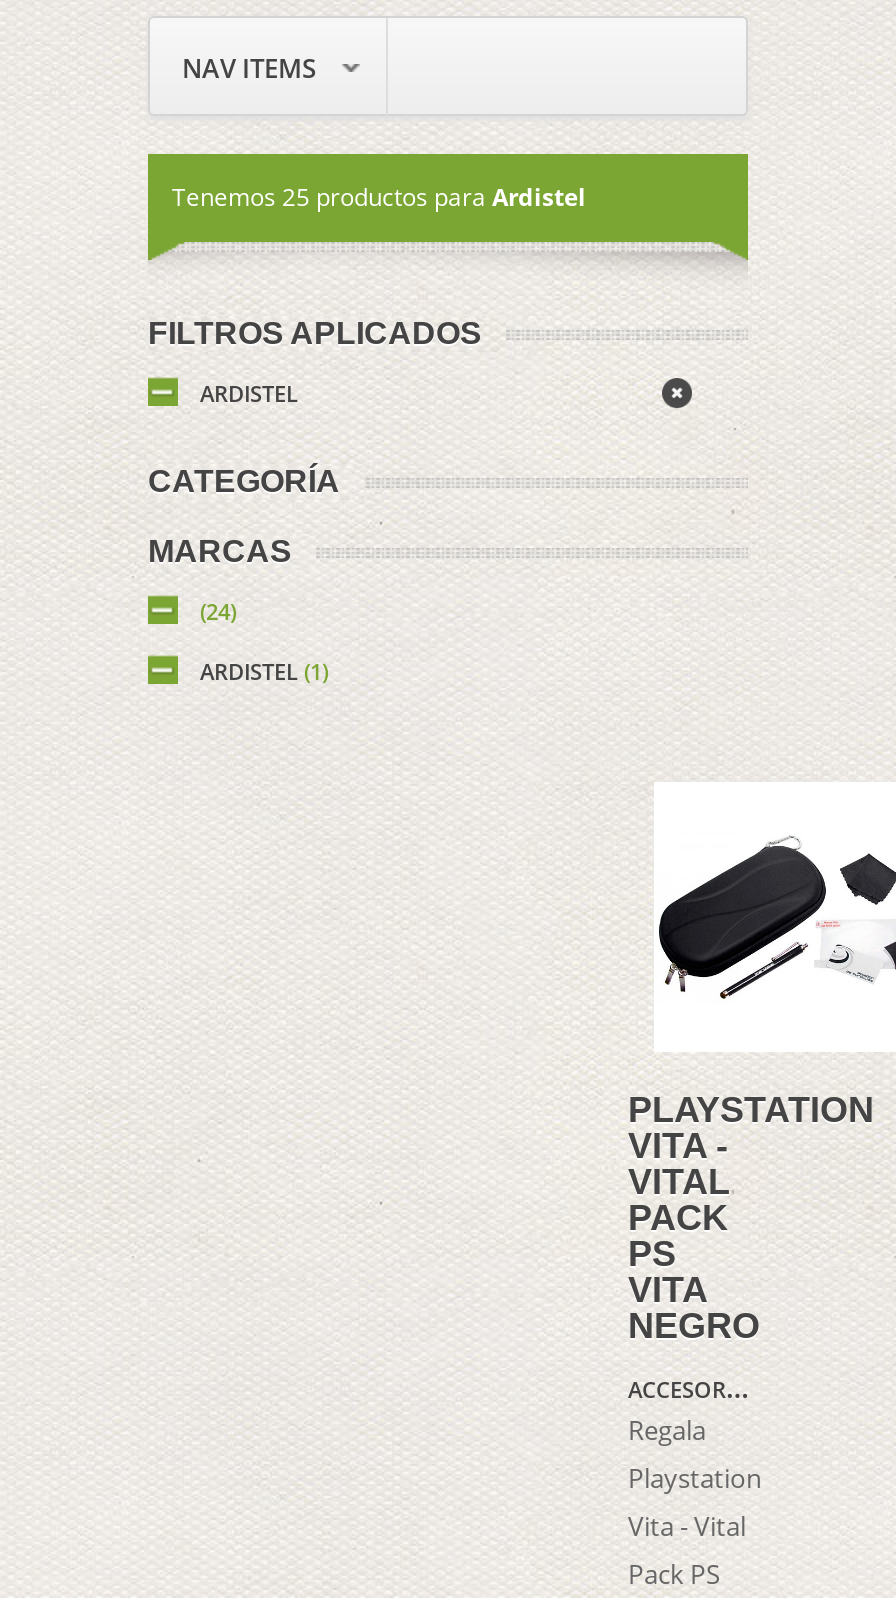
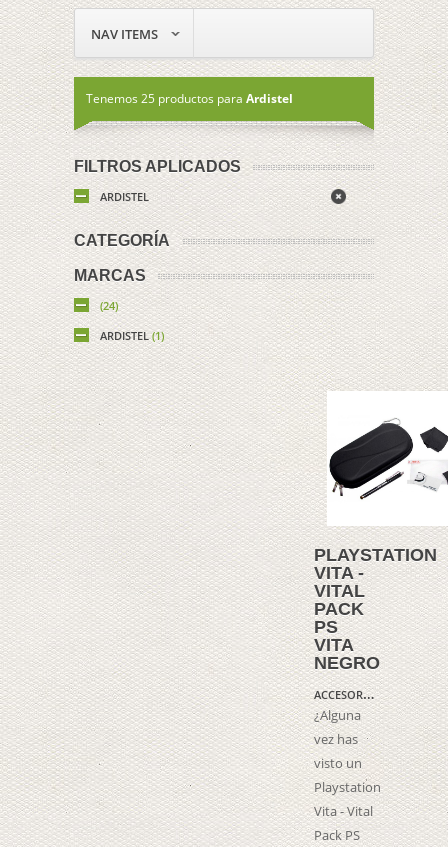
[628,1412,706,1448] Regala -> [314,706,362,772] ¿Alguna | vez has | visto un

